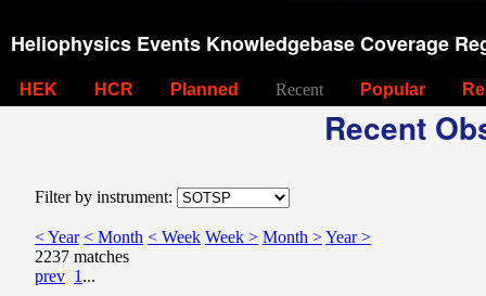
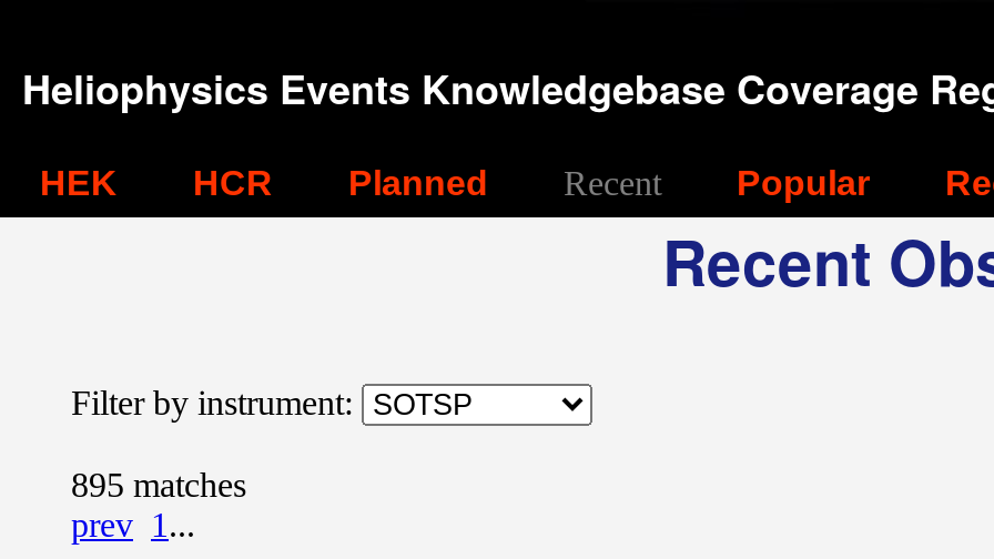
[35,228,371,266] < Year < Month < Week Week > Month > Year > | 2237 matches -> [71,466,246,504] 895 matches

